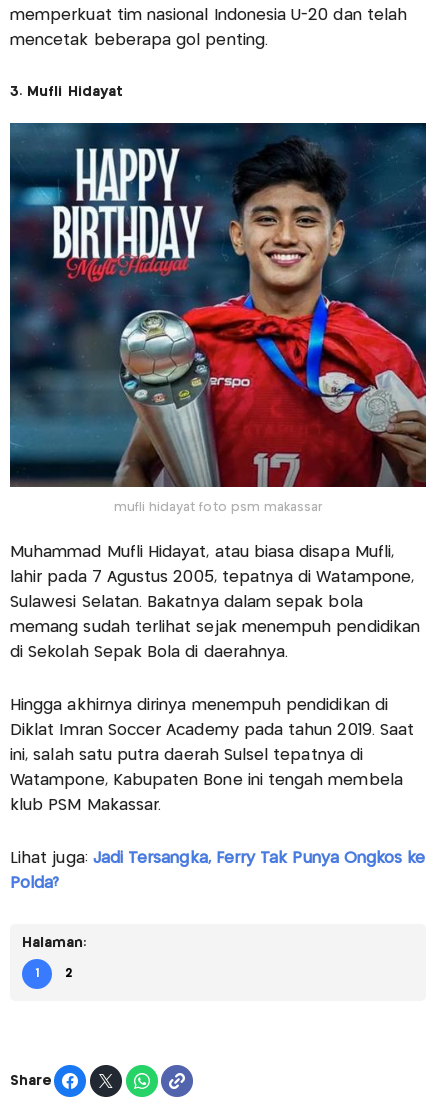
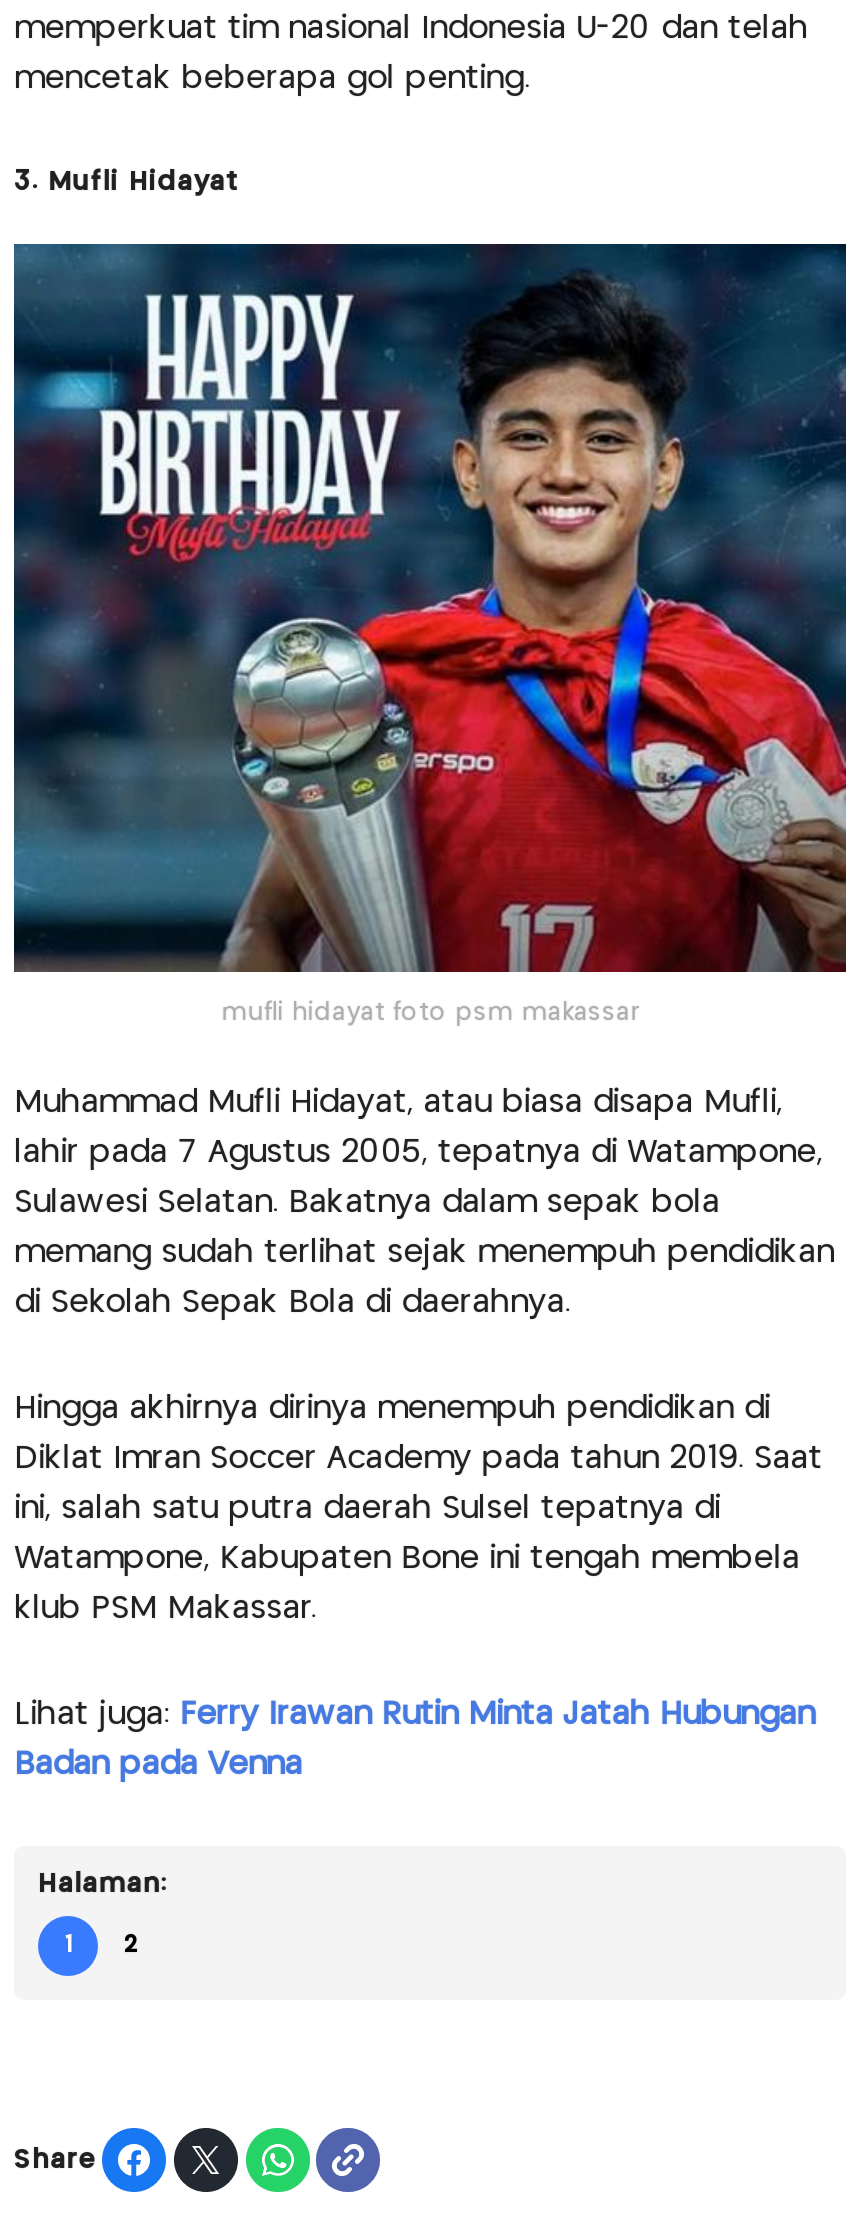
[10,851,425,866] Lihat juga: Jadi Tersangka, Ferry Tak Punya Ongkos ke -> [14,1700,815,1730] Lihat juga: Ferry Irawan Rutin Minta Jatah Hubungan
[10,876,59,891] Polda? -> [14,1750,302,1780] Badan pada Venna

